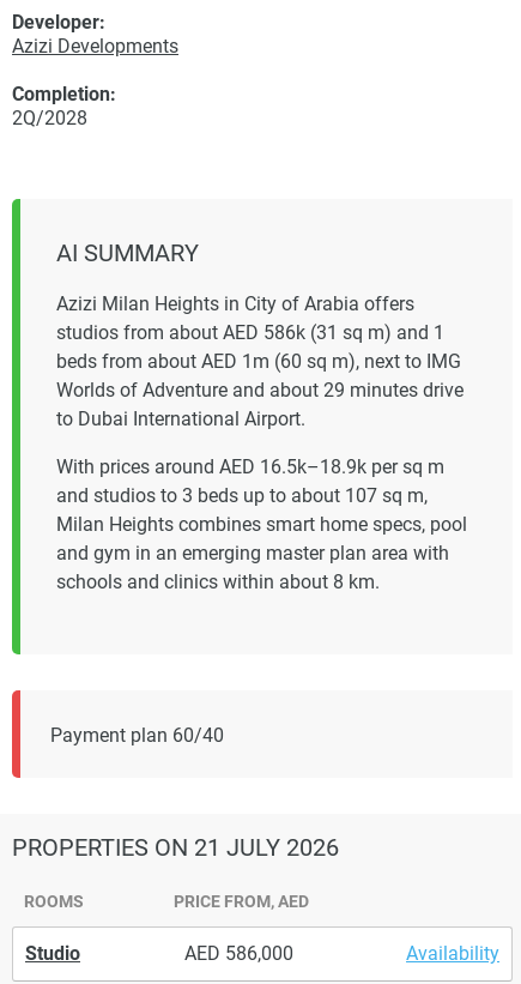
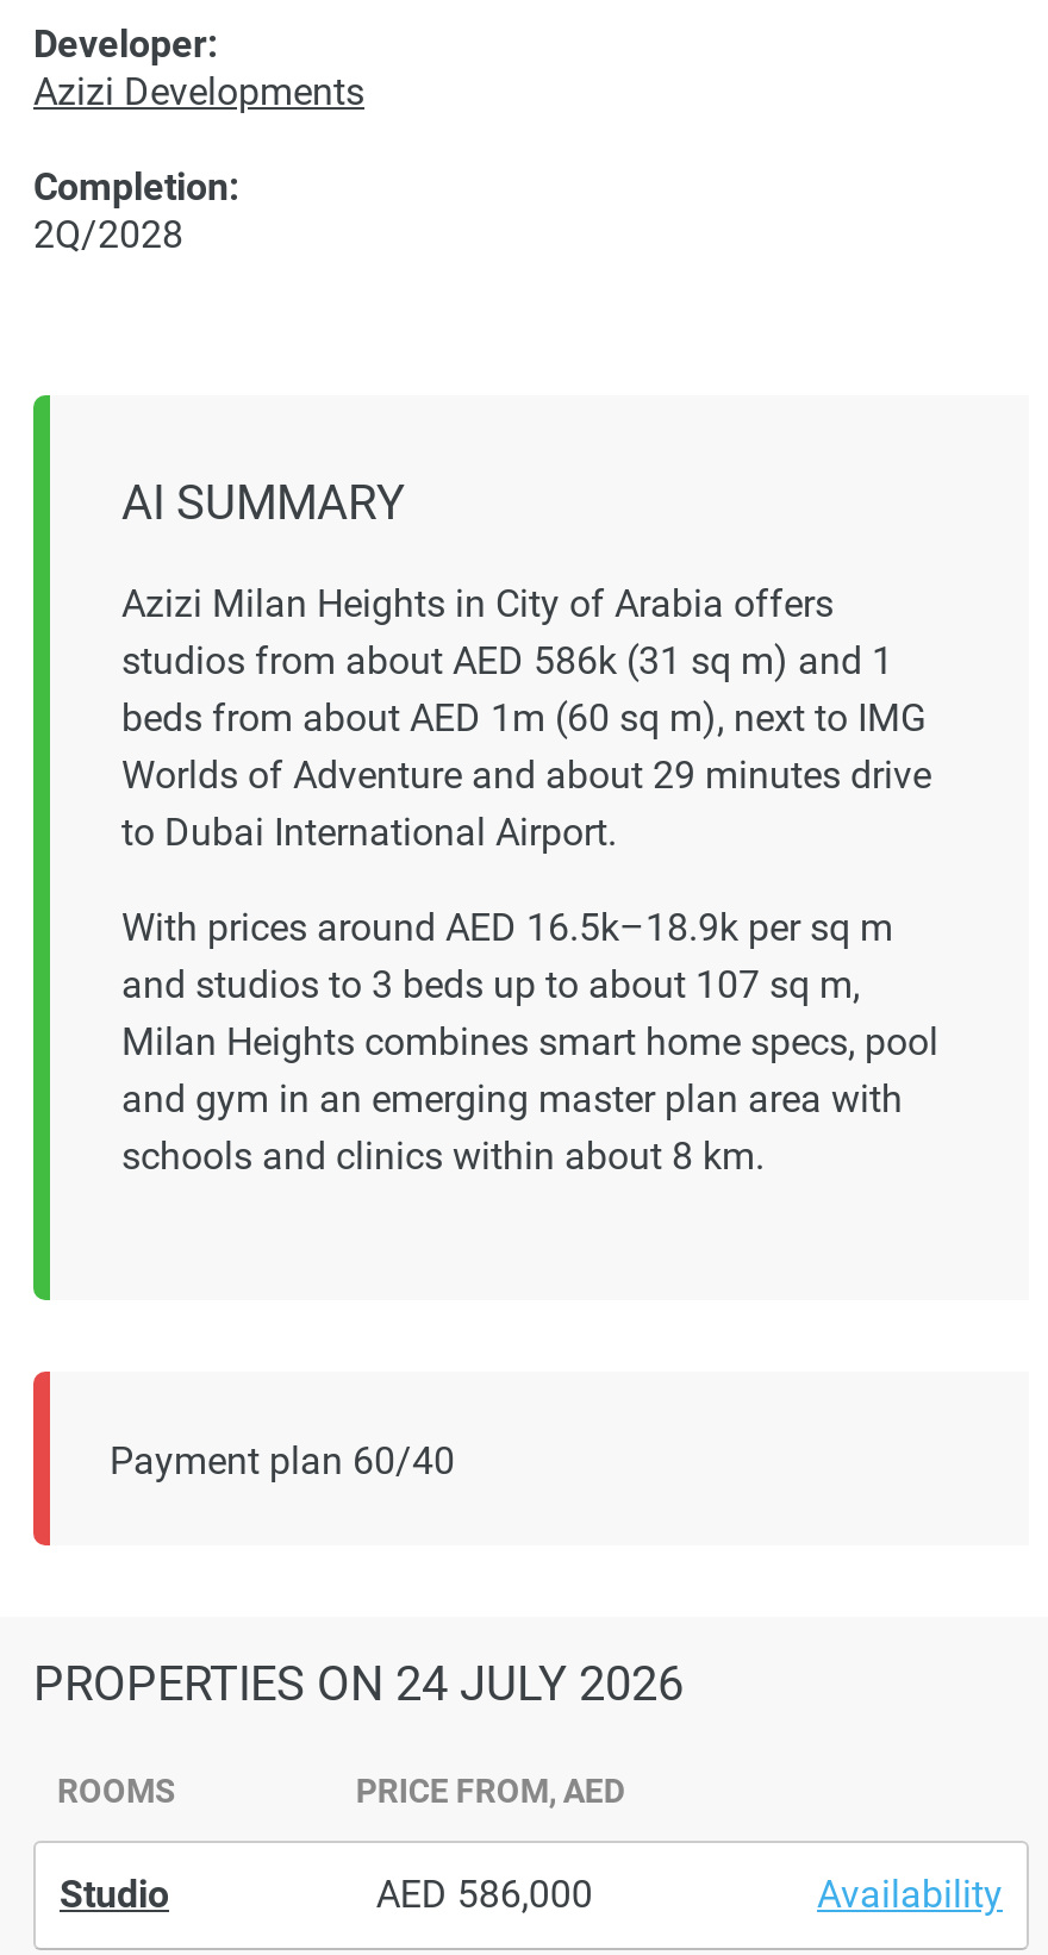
[12,833,339,862] PROPERTIES ON 21 JULY 2026 -> [33,1655,684,1712] PROPERTIES ON 24 JULY 2026

